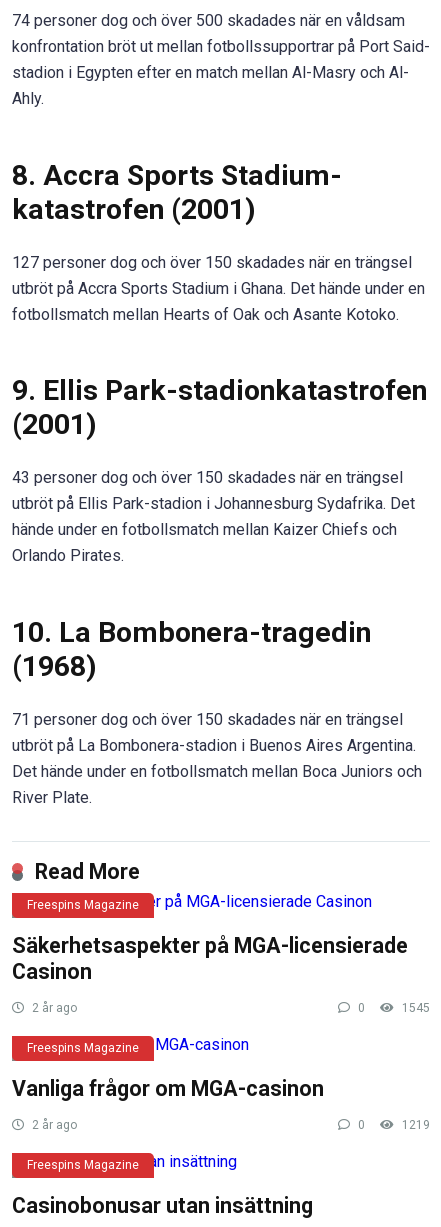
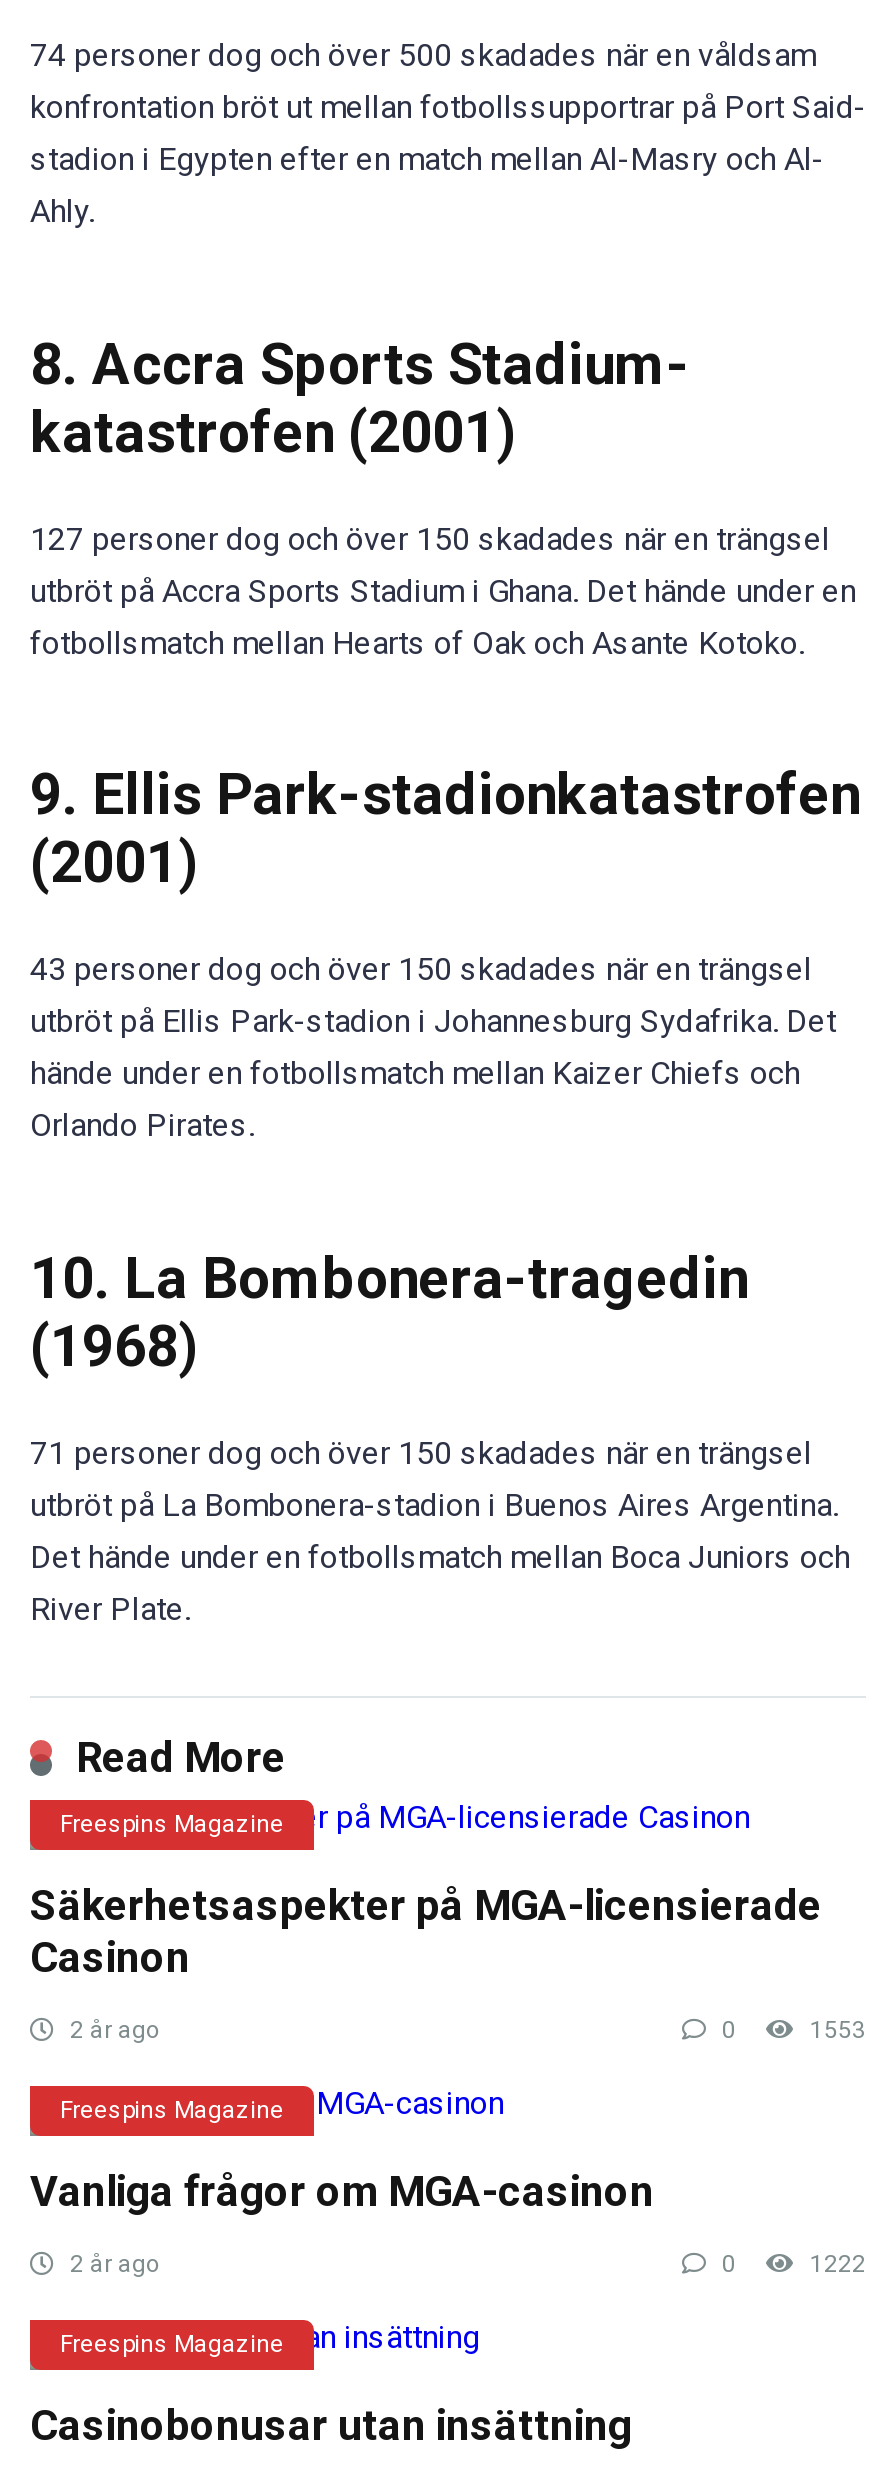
[399,1001,430,1015] 1545 -> [804,2016,866,2044] 1553
[399,1118,430,1132] 1219 -> [804,2250,866,2278] 1222

